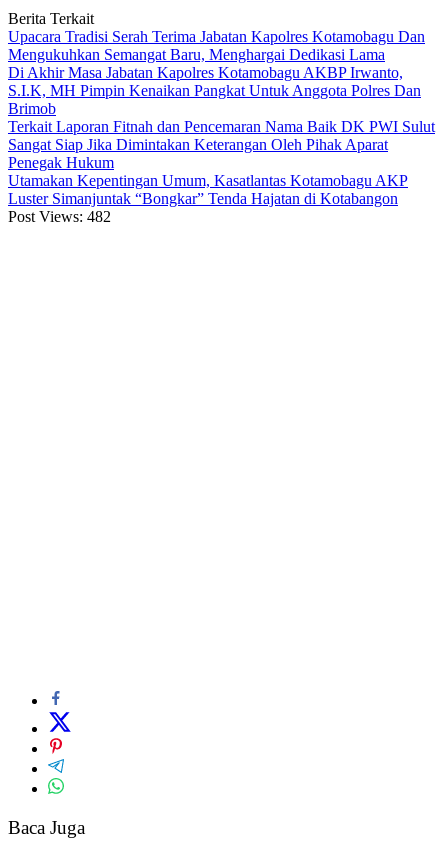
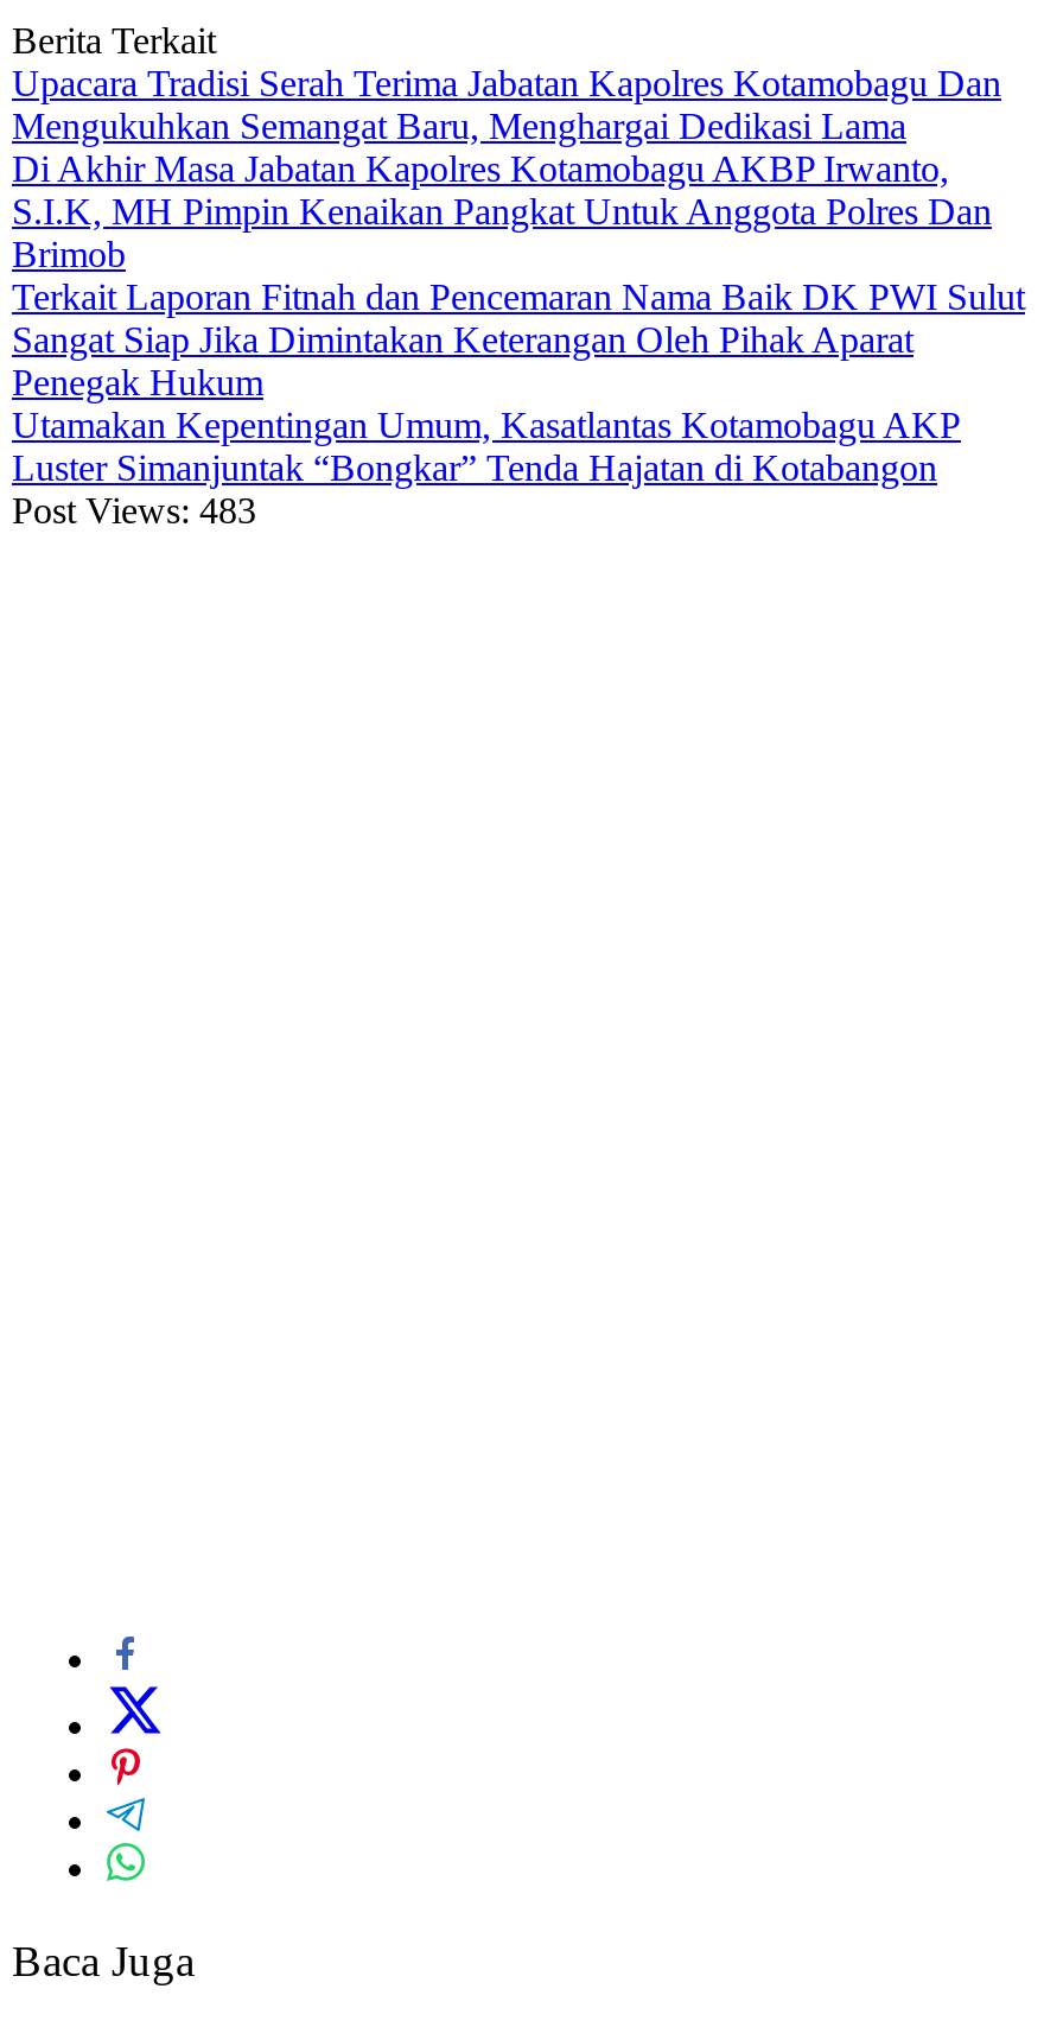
[8,208,111,225] Post Views: 482 -> [12,491,256,532] Post Views: 483

